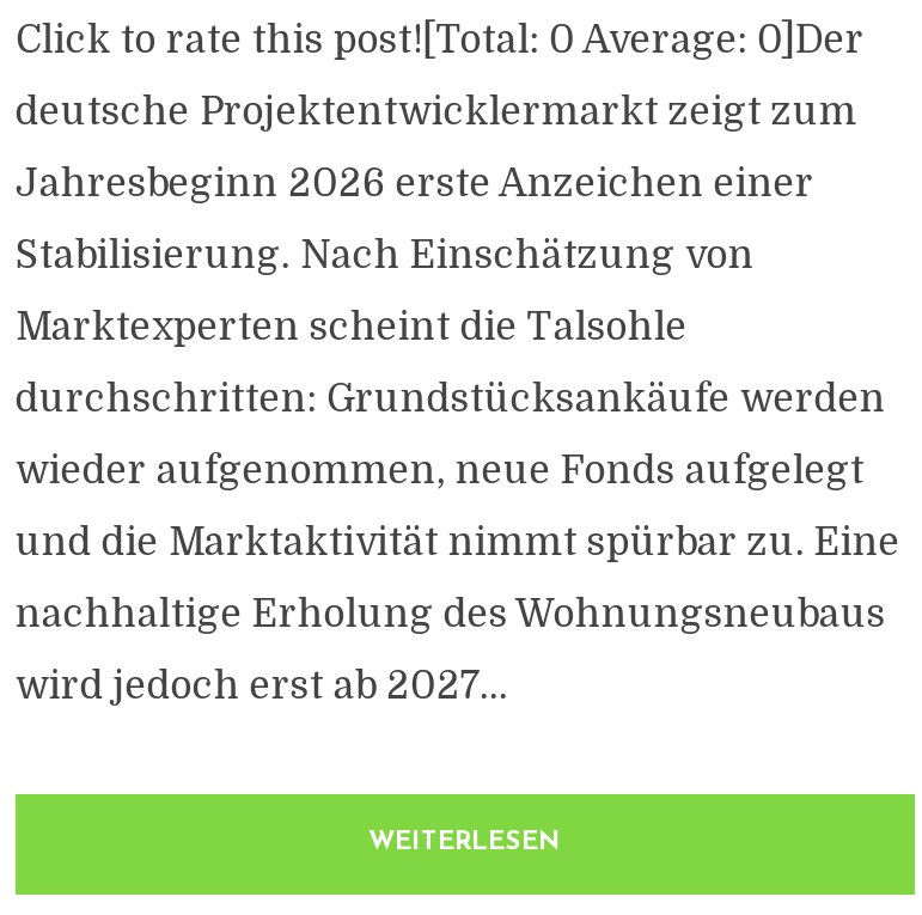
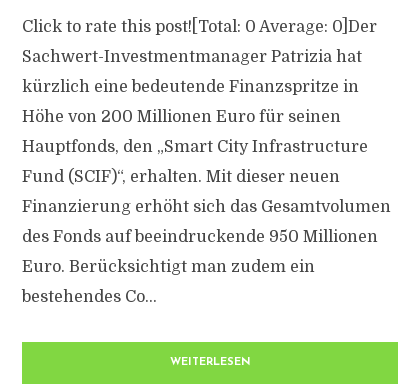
[15,91,857,134] deutsche Projektentwicklermarkt zeigt zum -> [22,48,362,66] Sachwert-Investmentmanager Patrizia hat
[15,163,814,206] Jahresbeginn 2026 erste Anzeichen einer -> [22,78,359,96] kürzlich eine bedeutende Finanzspritze in
[15,234,754,277] Stabilisierung. Nach Einschätzung von -> [22,108,341,126] Höhe von 200 Millionen Euro für seinen
[15,306,687,349] Marktexperten scheint die Talsohle -> [22,138,368,156] Hauptfonds, den „Smart City Infrastructure
[15,378,886,421] durchschritten: Grundstücksankäufe werden -> [22,168,340,186] Fund (SCIF)“, erhalten. Mit dieser neuen
[15,450,864,493] wieder aufgenommen, neue Fonds aufgelegt -> [22,198,391,216] Finanzierung erhöht sich das Gesamtvolumen
[15,521,900,565] und die Marktaktivität nimmt spürbar zu. Eine -> [22,228,378,246] des Fonds auf beeindruckende 950 Millionen
[15,593,886,636] nachhaltige Erholung des Wohnungsneubaus -> [22,258,315,276] Euro. Berücksichtigt man zudem ein
[15,665,508,708] wird jedoch erst ab 2027... -> [22,288,157,306] bestehendes Co...

